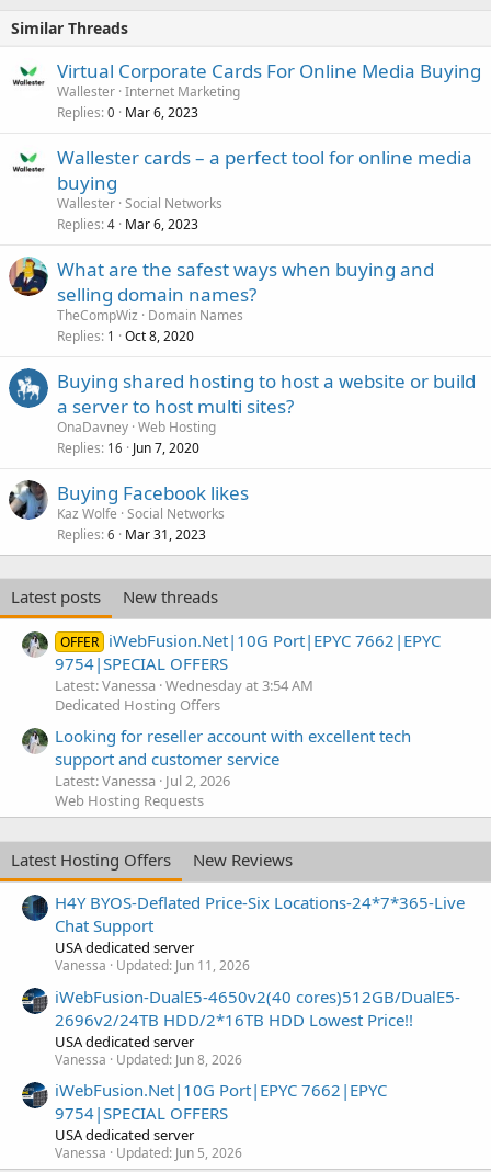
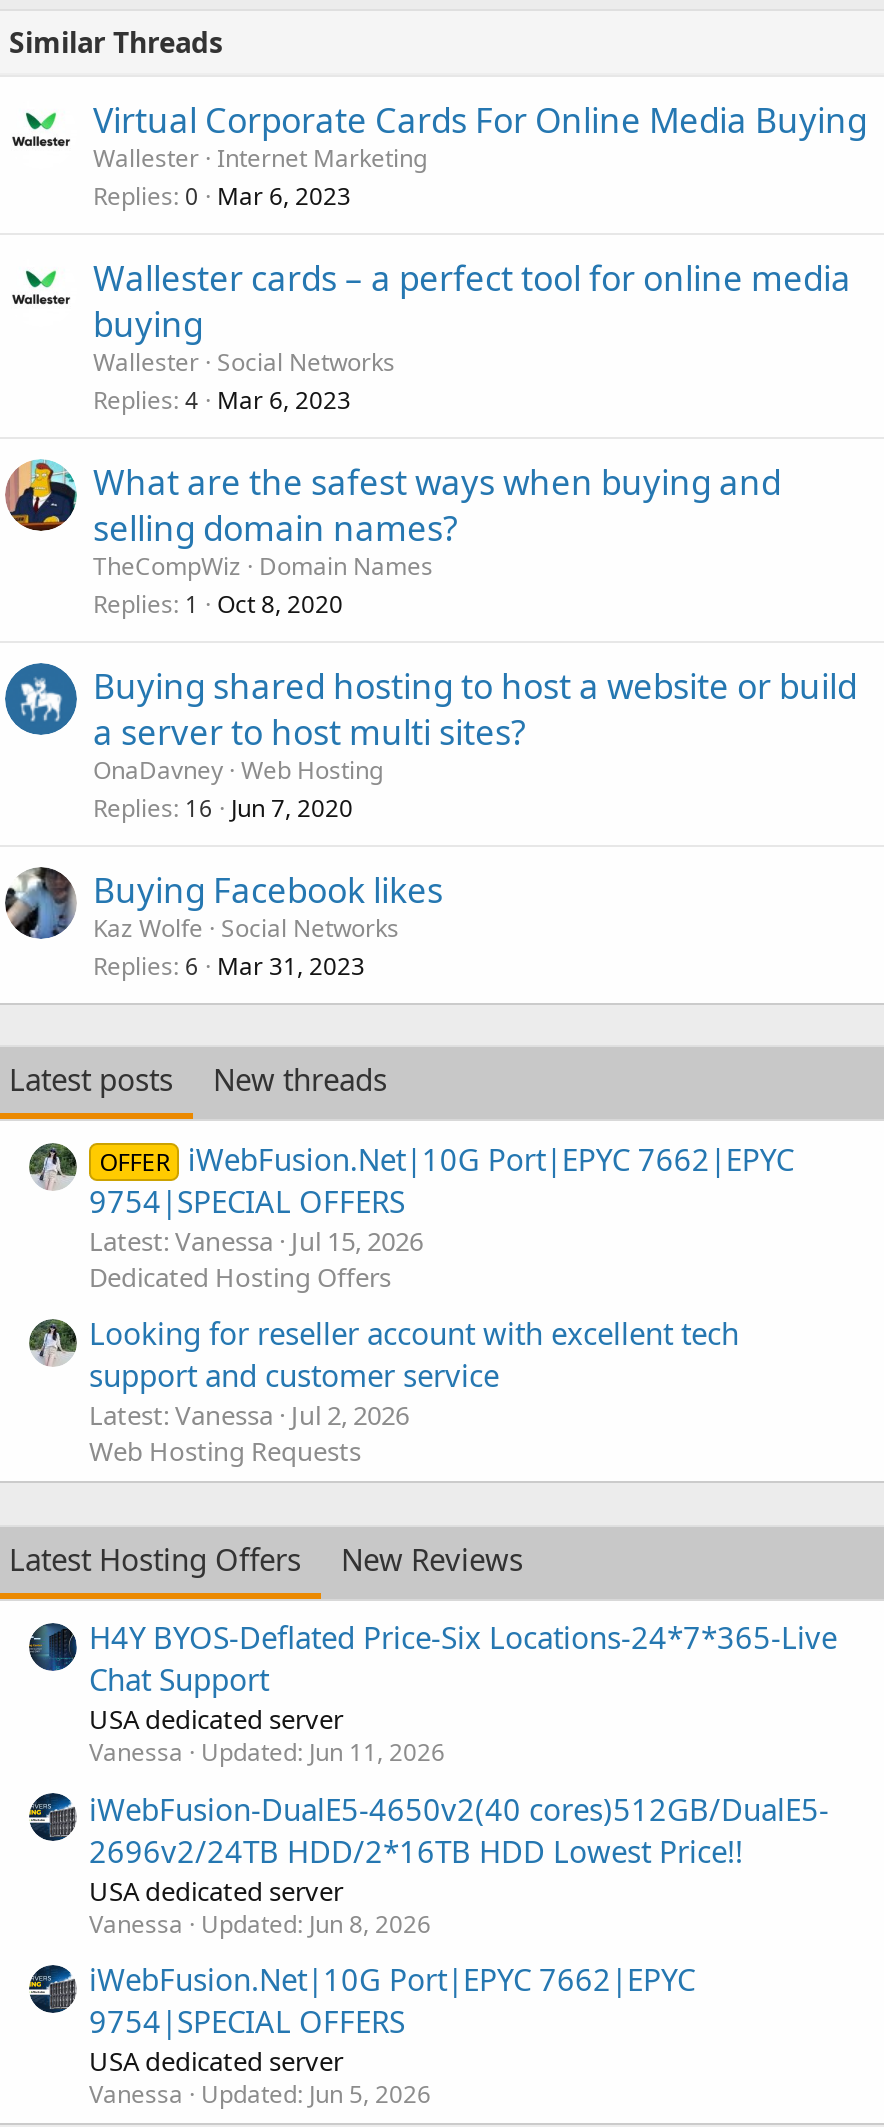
[55,675,313,695] Latest: Vanessa Wednesday at 3:54 AM -> [89,1222,423,1258] Latest: Vanessa Jul 15, 2026

